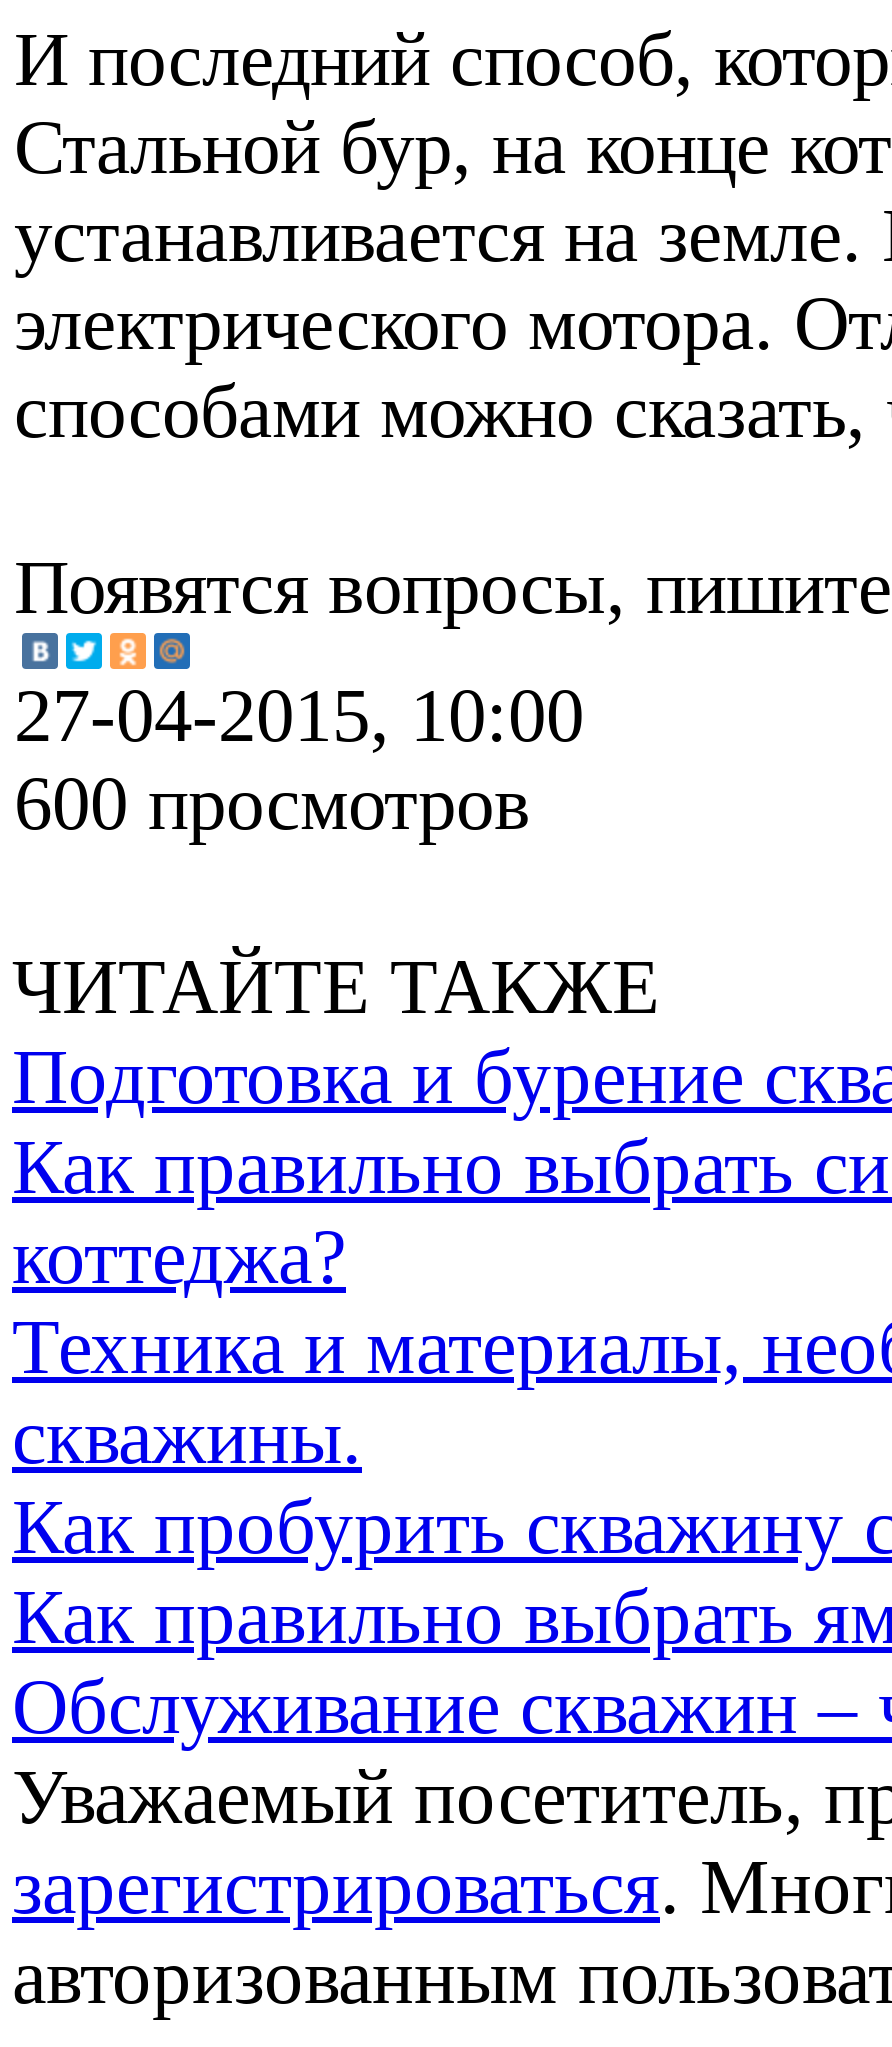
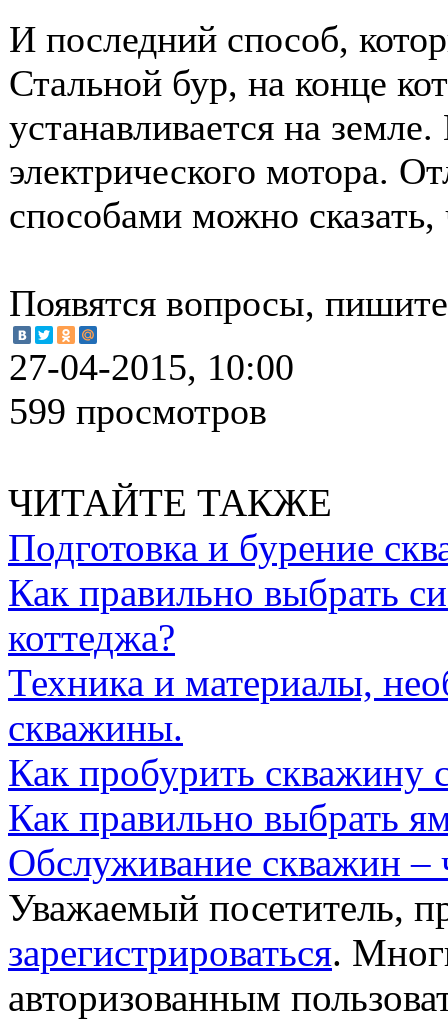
[14,761,530,845] 600 просмотров -> [9,390,267,432] 599 просмотров

